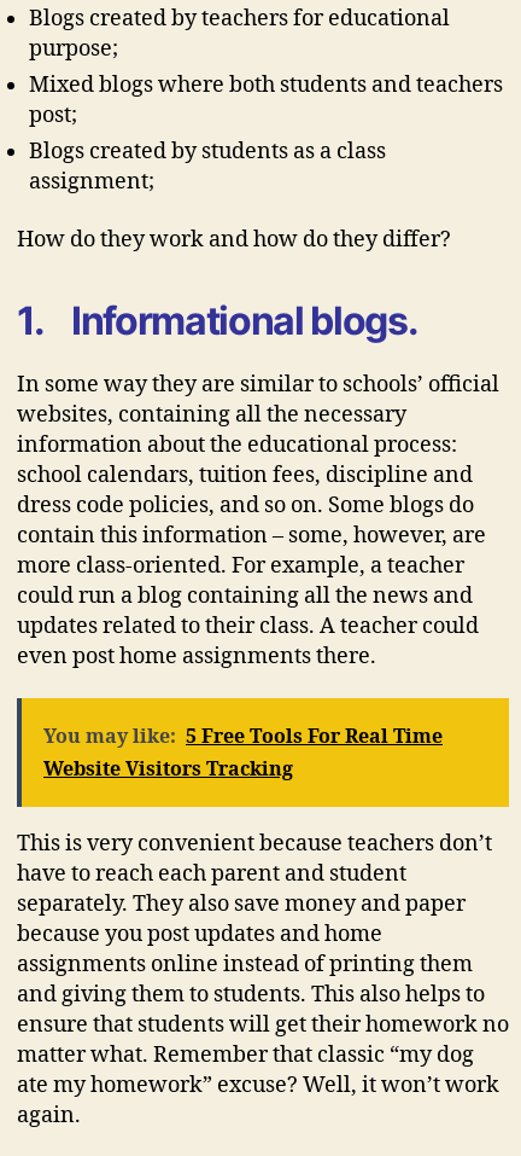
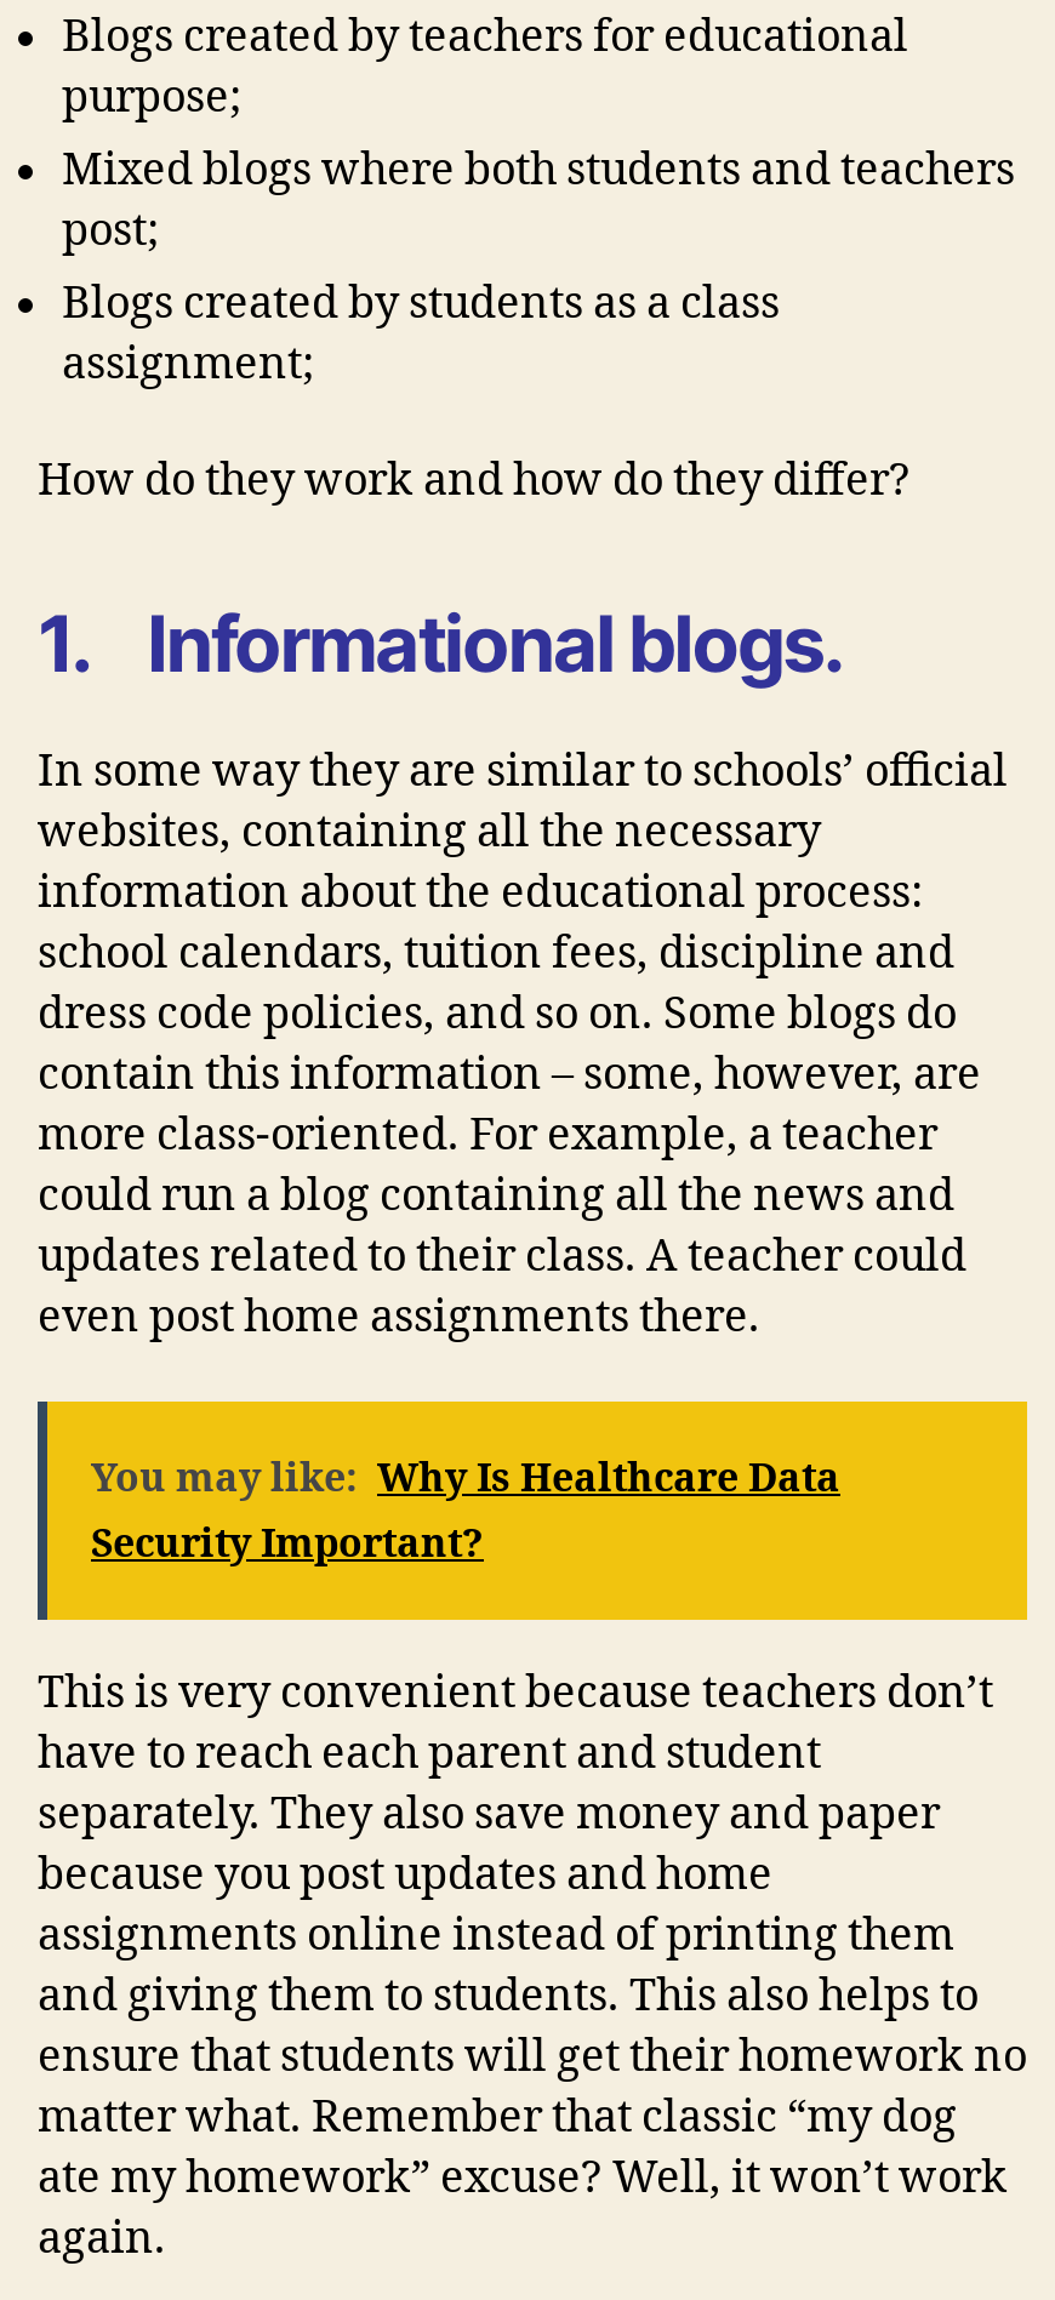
[43,725,443,782] You may like: 5 Free Tools For Real Time | Website Visitors Tracking -> [91,1455,840,1569] You may like: Why Is Healthcare Data | Security Important?

